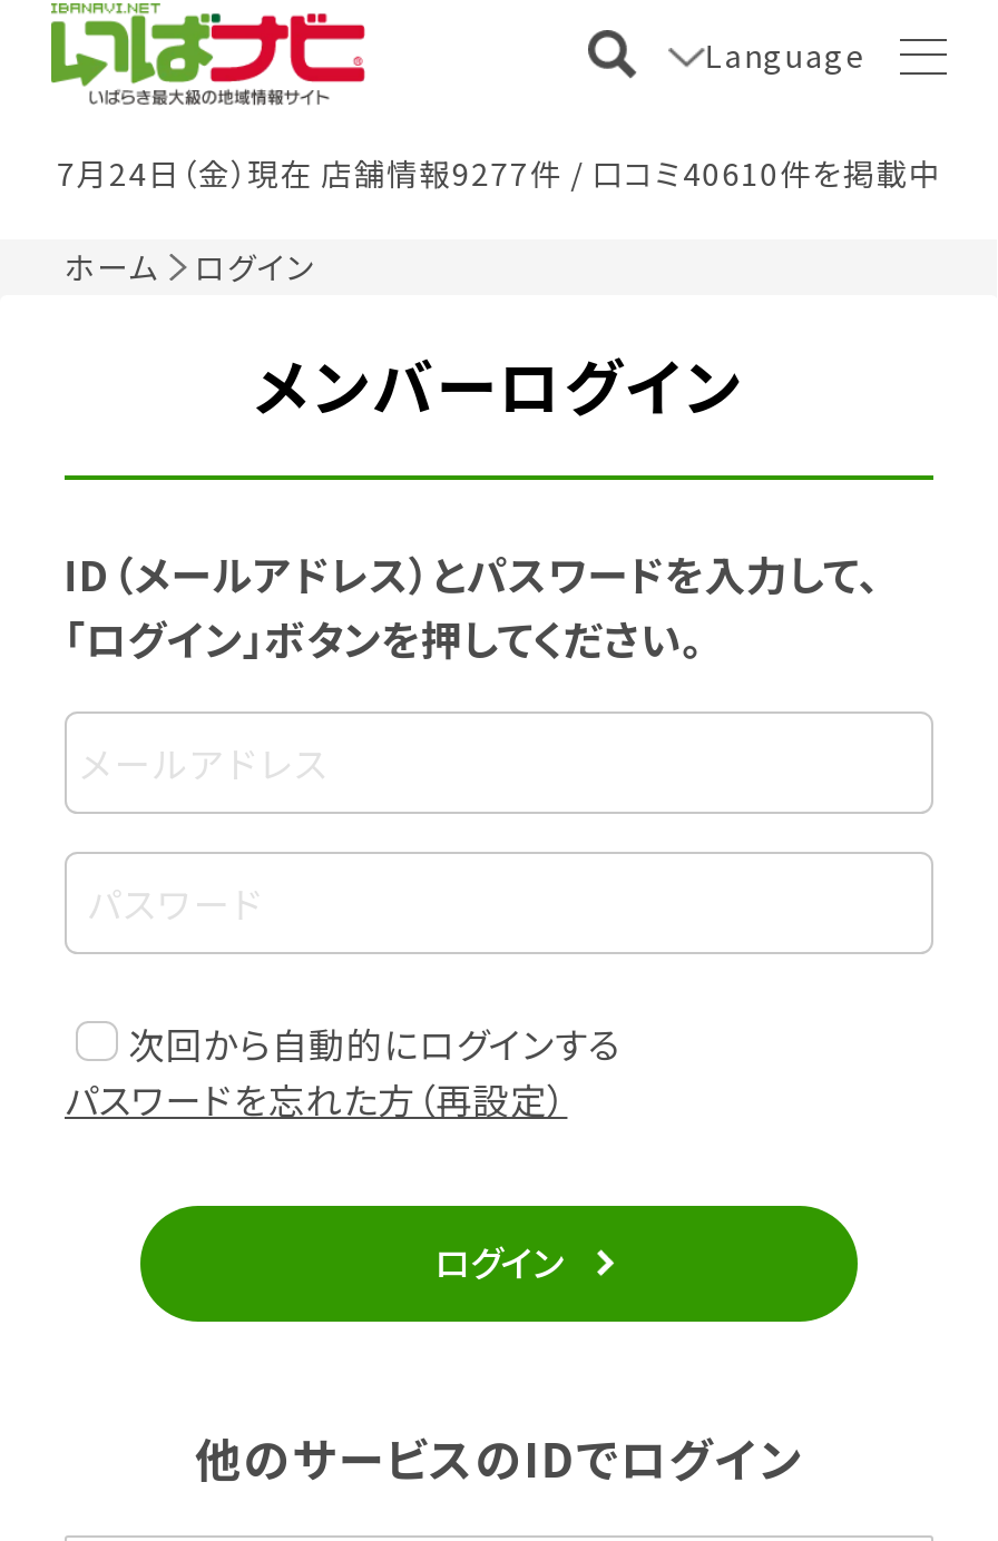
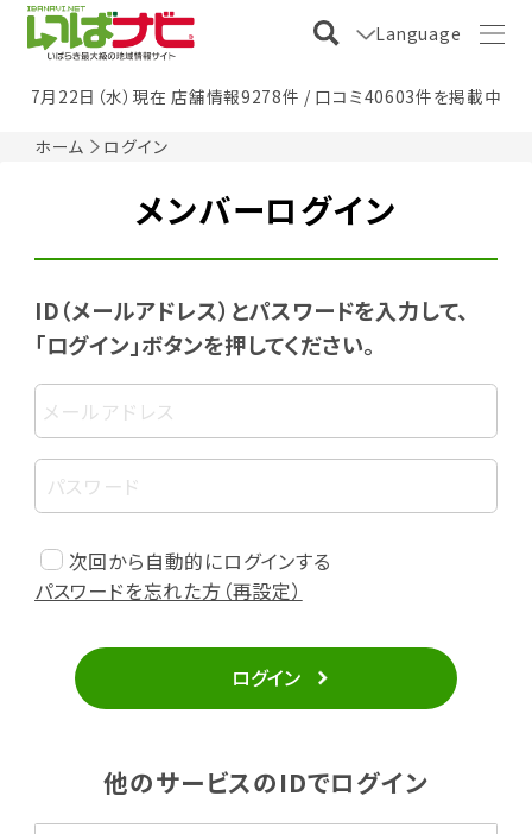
[57,150,941,194] 7月24日（金）現在 店舗情報9277件 / 口コミ40610件を掲載中 -> [30,84,502,108] 7月22日（水）現在 店舗情報9278件 / 口コミ40603件を掲載中

